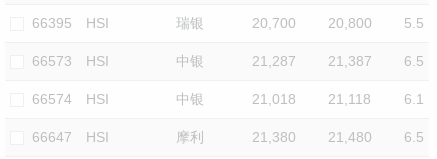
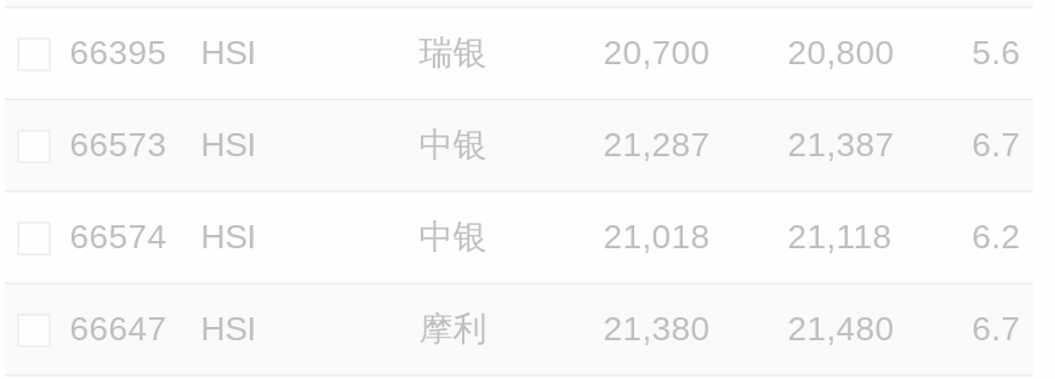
[252,15,424,31] 20,700 20,800 5.5 -> [603,33,1021,71] 20,700 20,800 5.6
[252,53,424,69] 21,287 21,387 6.5 -> [603,125,1021,163] 21,287 21,387 6.7
[404,91,424,107] 6.1 -> [972,217,1021,255] 6.2
[252,129,424,145] 21,380 21,480 6.5 -> [603,309,1021,348] 21,380 21,480 6.7

